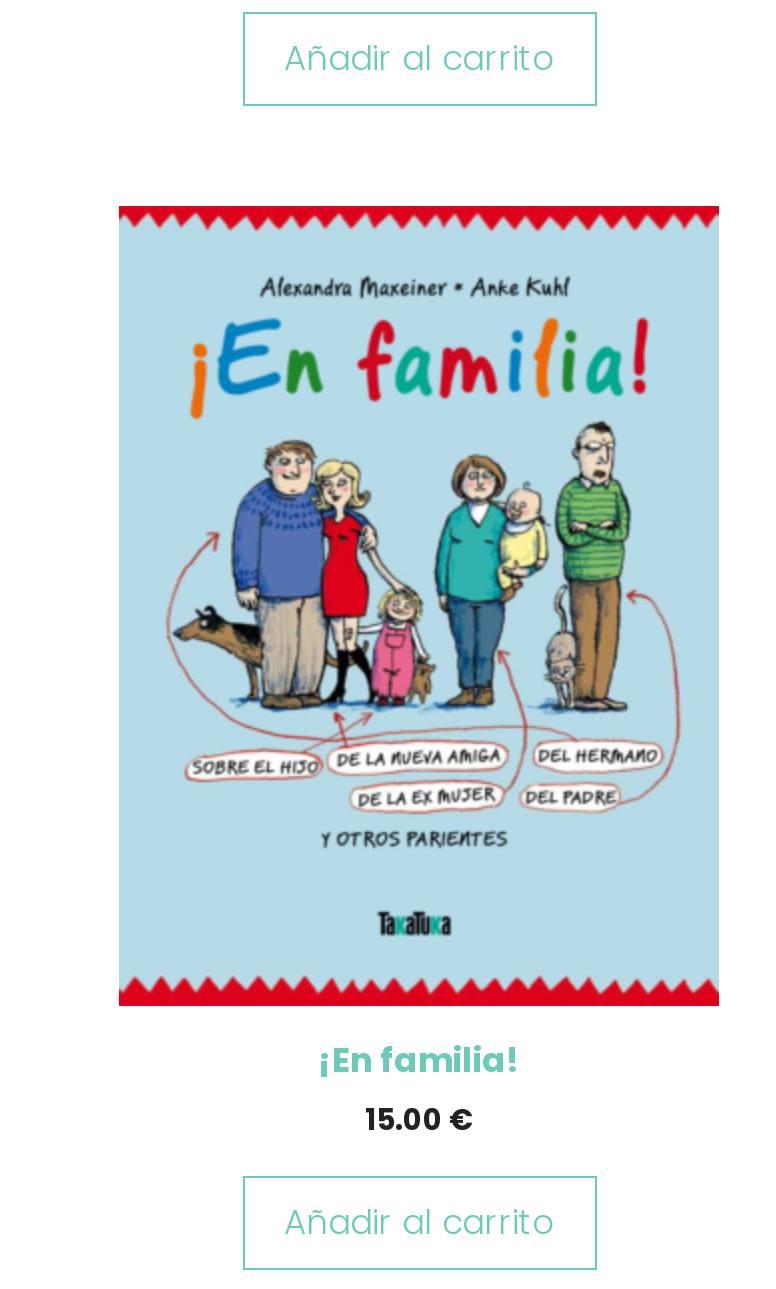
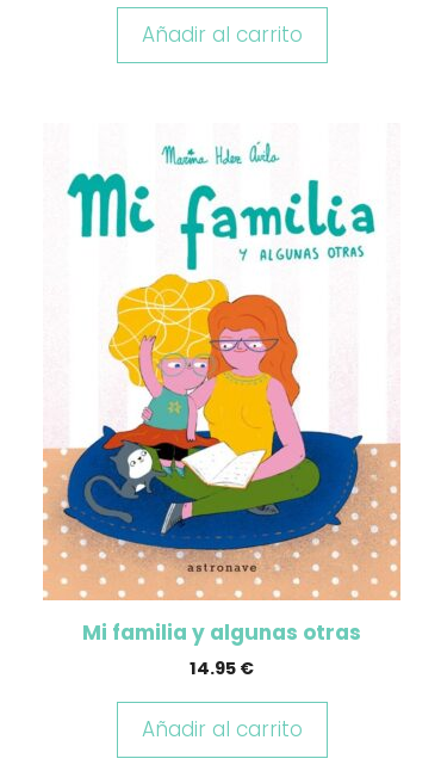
[117,204,721,1141] [image] | ¡En familia! | 15.00 € -> [43,123,402,681] [image] | Mi familia y algunas otras | 14.95 €

